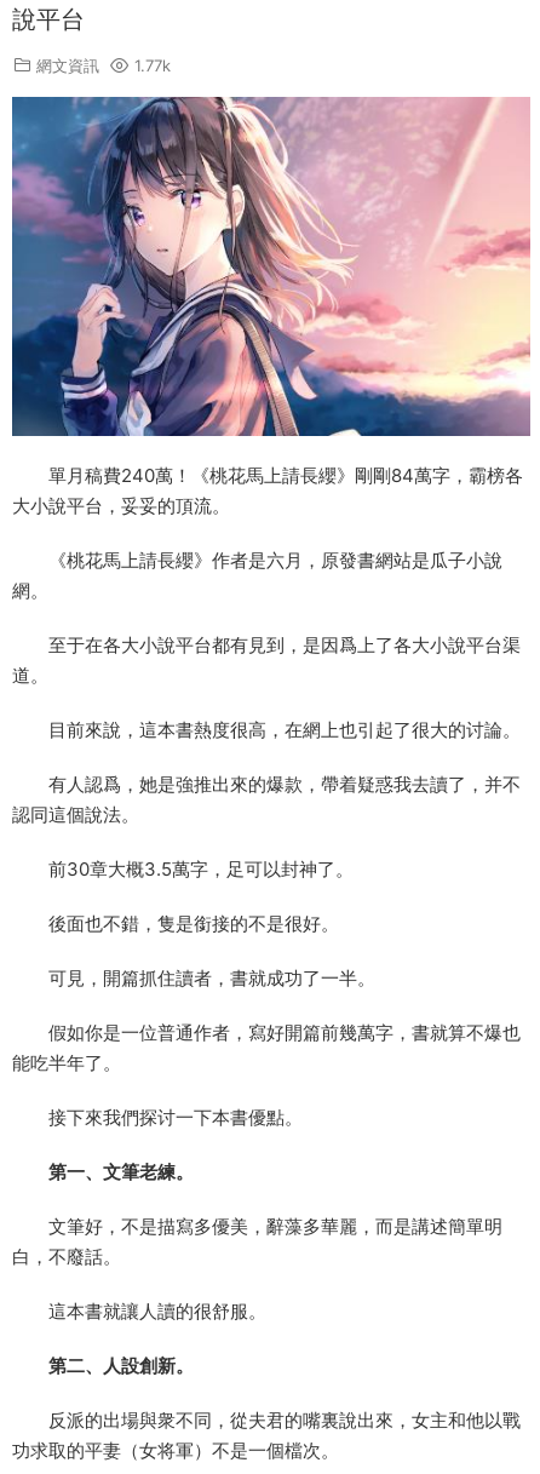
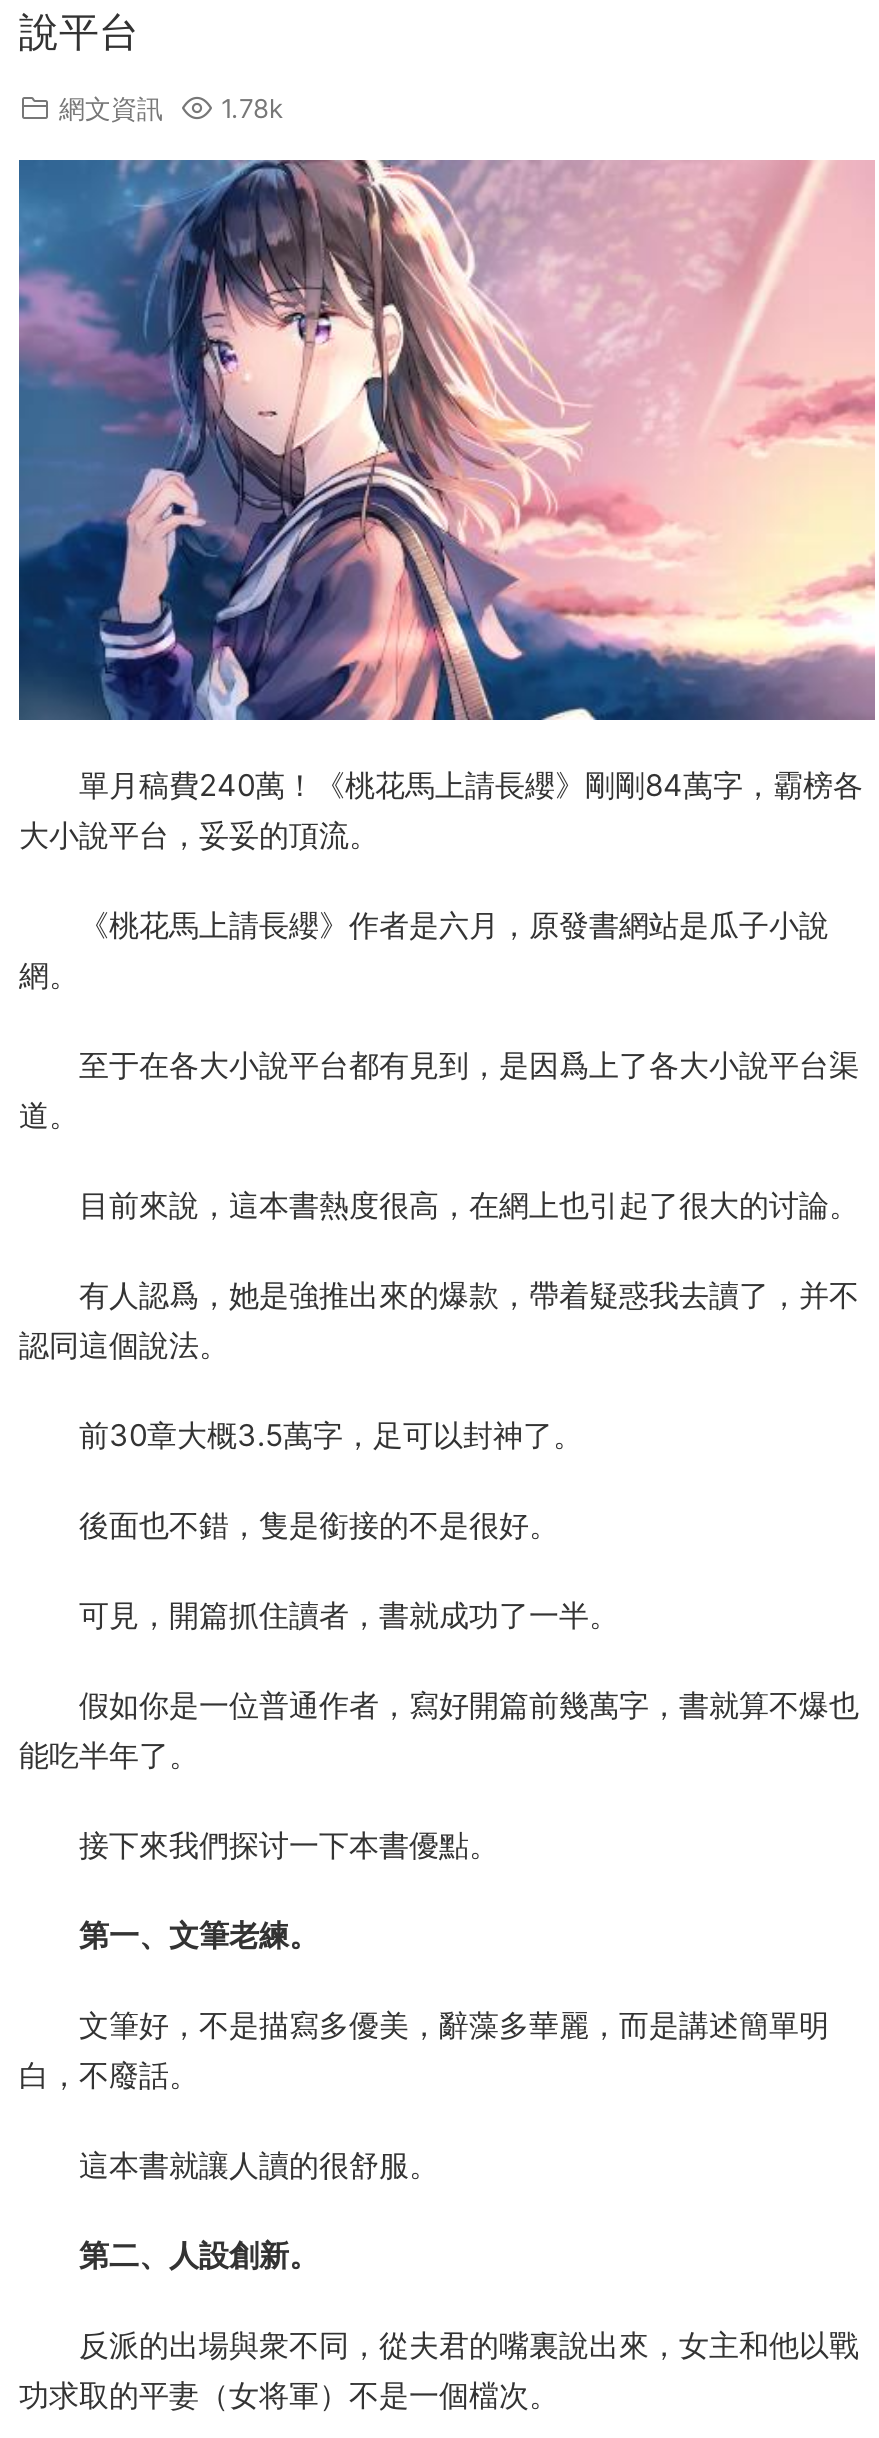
[36,56,171,75] 網文資訊 1.77k -> [59,92,283,124] 網文資訊 1.78k

